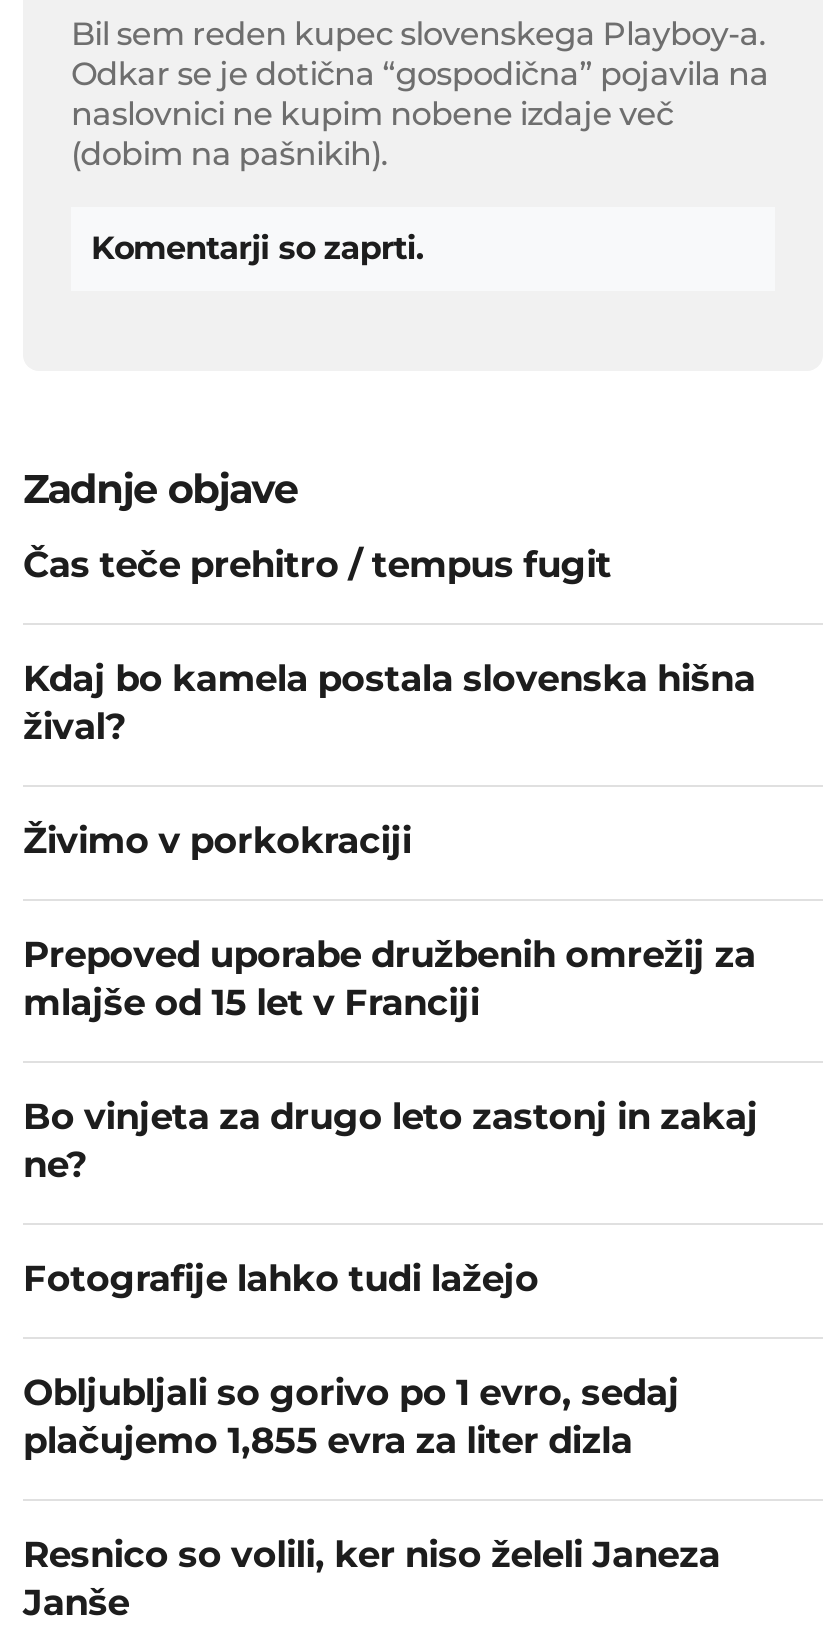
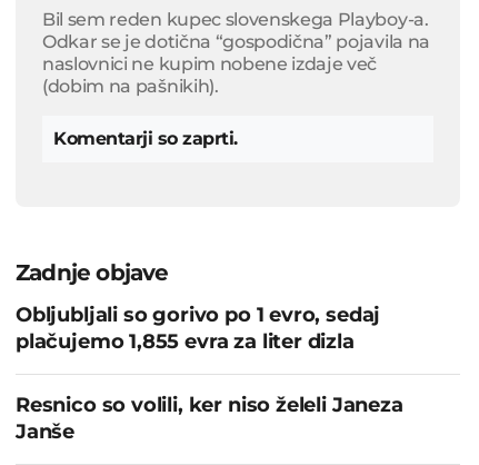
[23,544,758,1302] Čas teče prehitro / tempus fugit | Kdaj bo kamela postala slovenska hišna | žival? | Živimo v porkokraciji | Prepoved uporabe družbenih omrežij za | mlajše od 15 let v Franciji | Bo vinjeta za drugo leto zastonj in zakaj | ne? | Fotografije lahko tudi lažejo -> none

